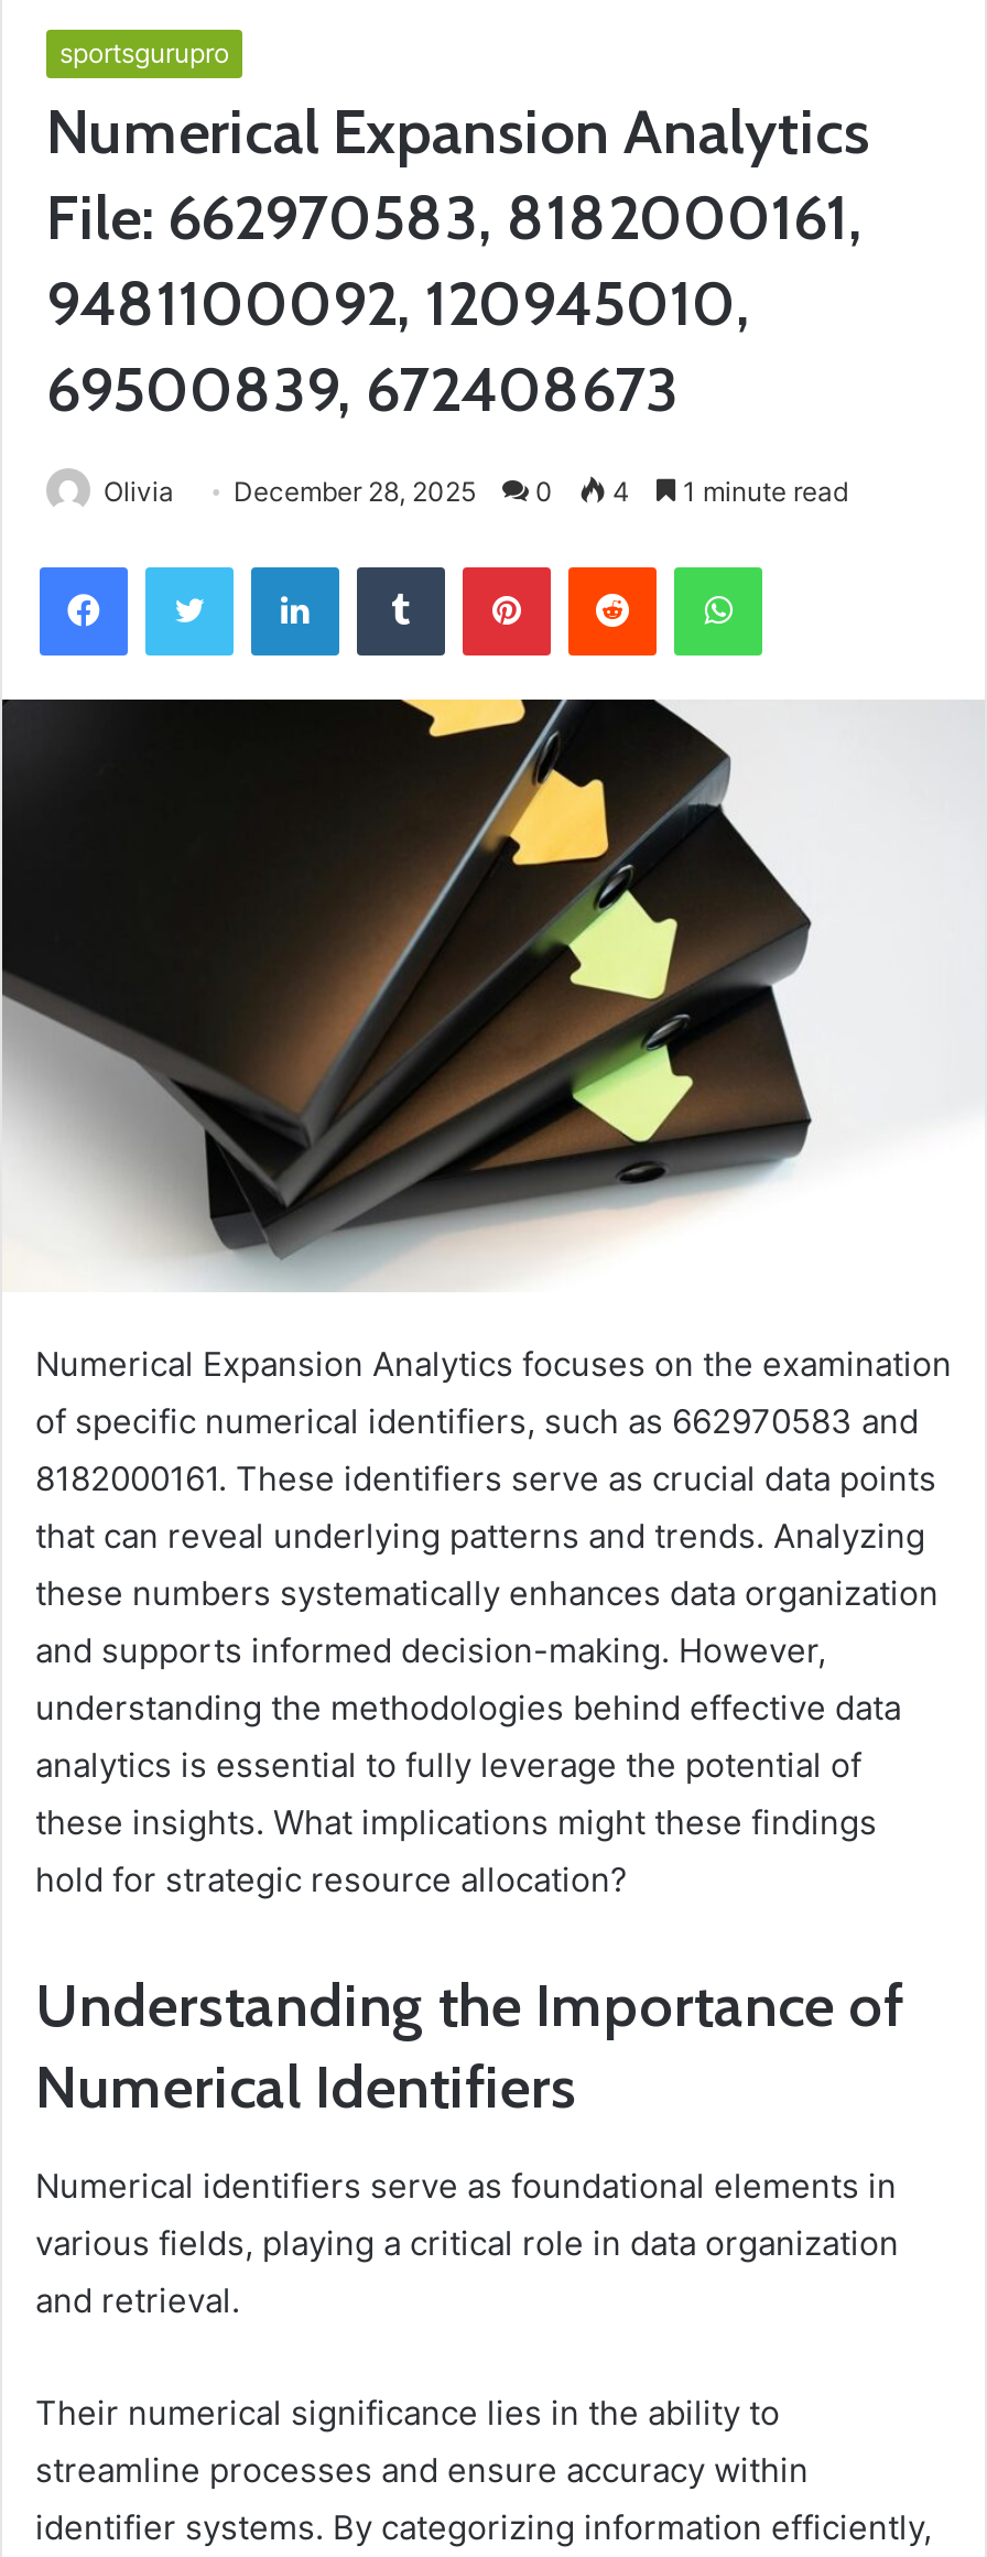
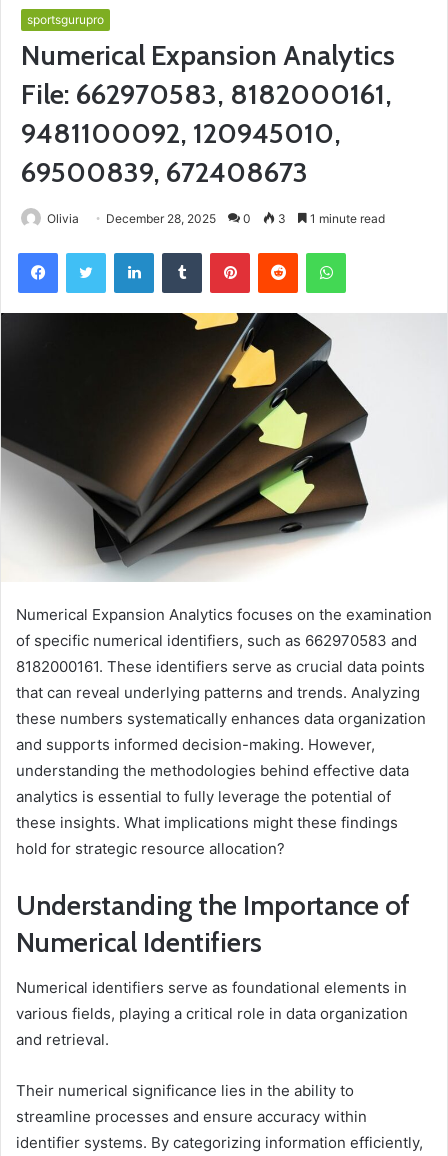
[104,476,848,509] Olivia December 28, 2025 0 4 1 minute read -> [47,211,385,226] Olivia December 28, 2025 0 3 1 minute read

